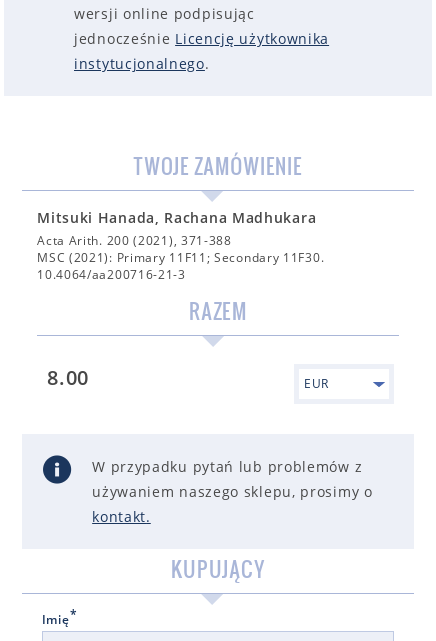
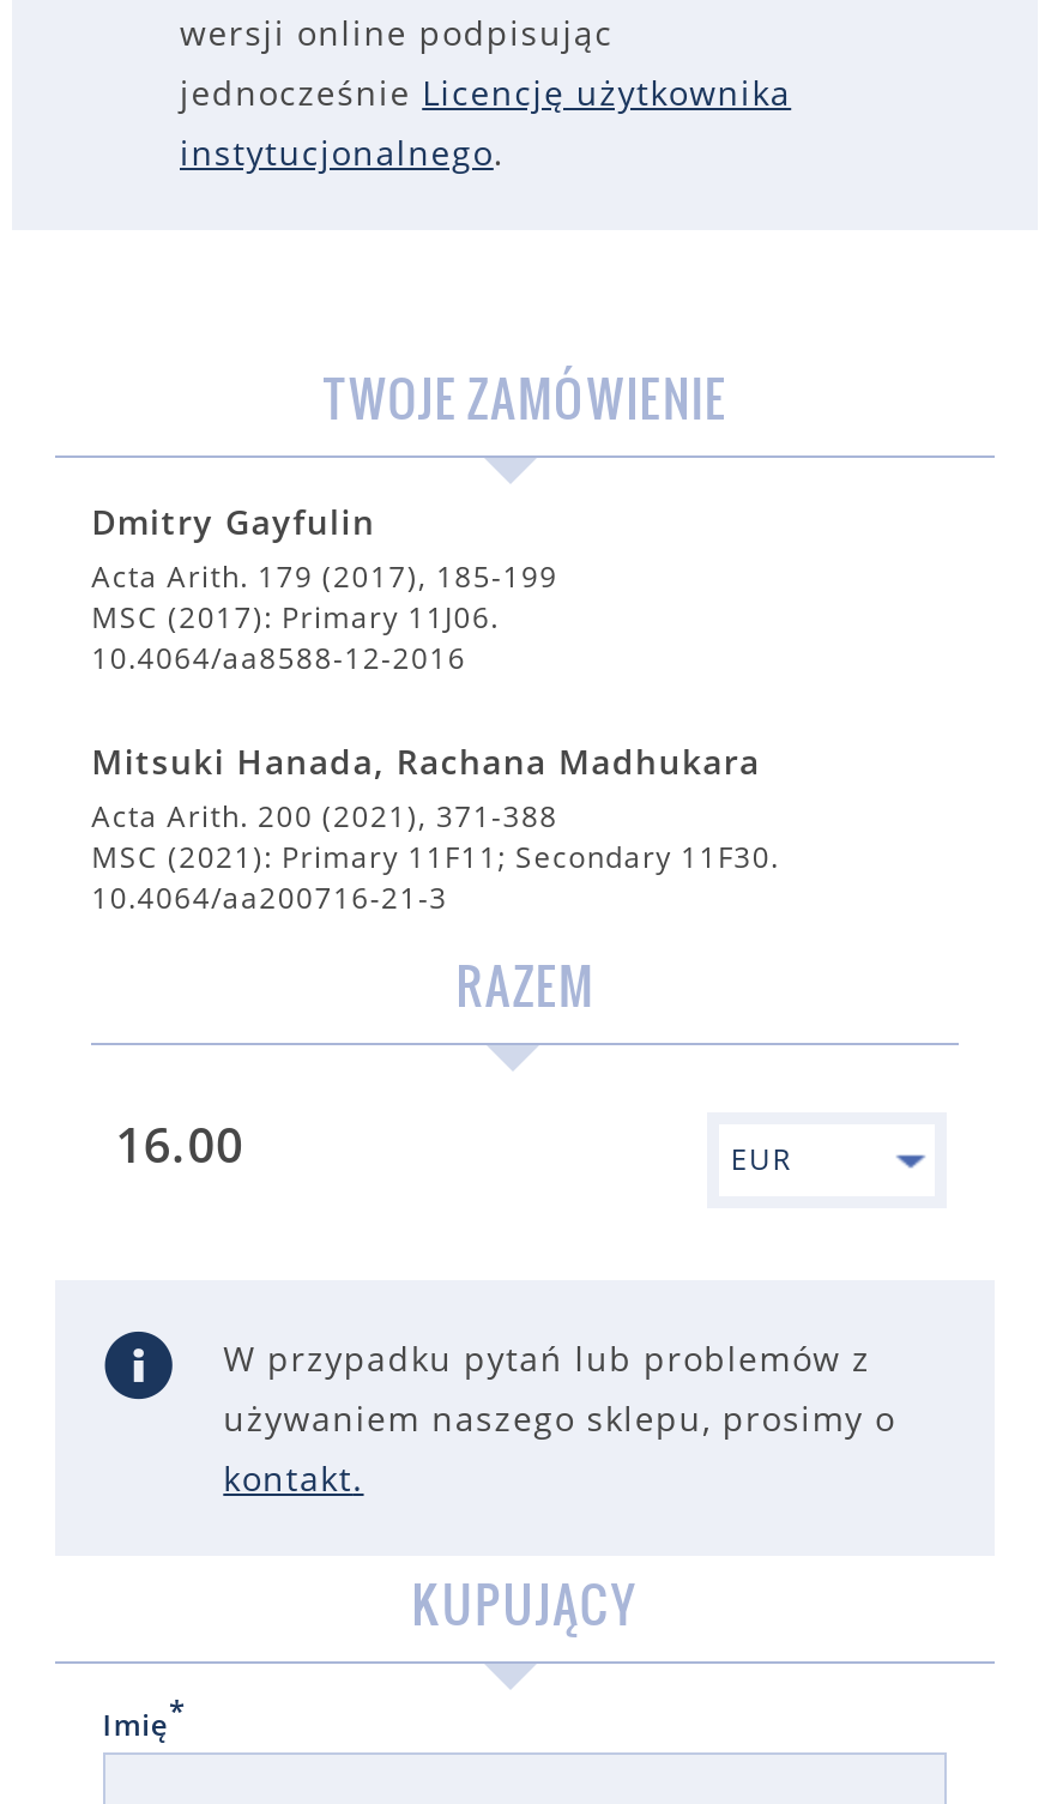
none -> [92,499,558,678] Dmitry Gayfulin | Acta Arith. 179 (2017), 185-199 | MSC (2017): Primary 11J06. | 10.4064/aa8588-12-2016
[47,364,89,391] 8.00 -> [116,1112,244,1177] 16.00

